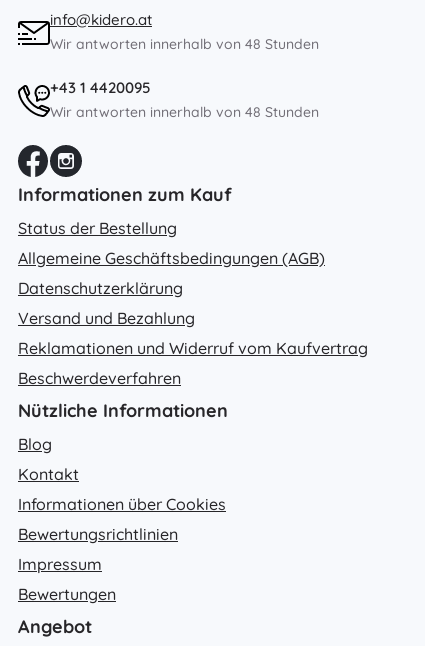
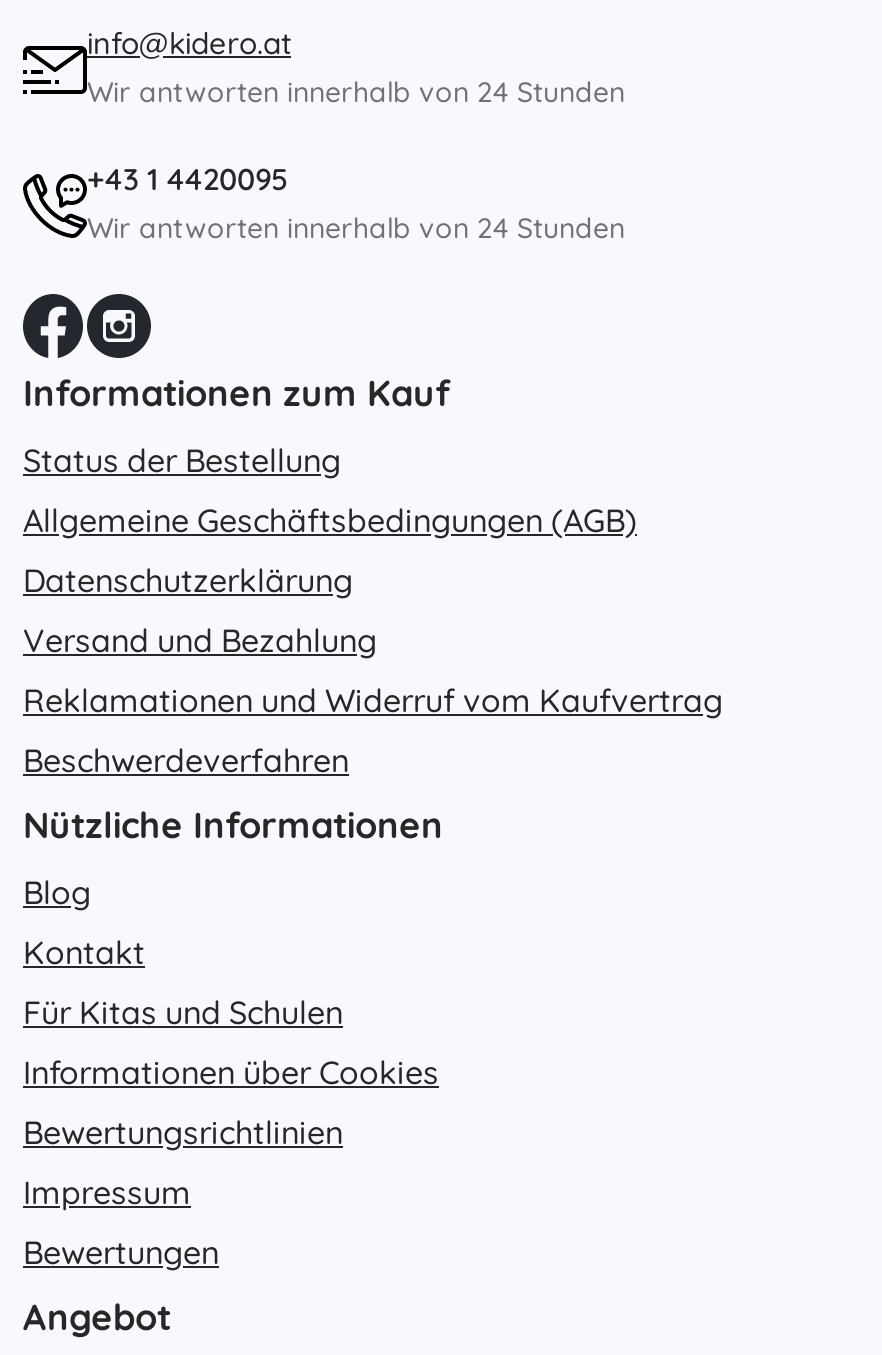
[50,35,319,53] Wir antworten innerhalb von 48 Stunden -> [87,74,625,110] Wir antworten innerhalb von 24 Stunden
[50,103,319,121] Wir antworten innerhalb von 48 Stunden -> [87,210,625,246] Wir antworten innerhalb von 24 Stunden
none -> [23,992,343,1032] Für Kitas und Schulen

